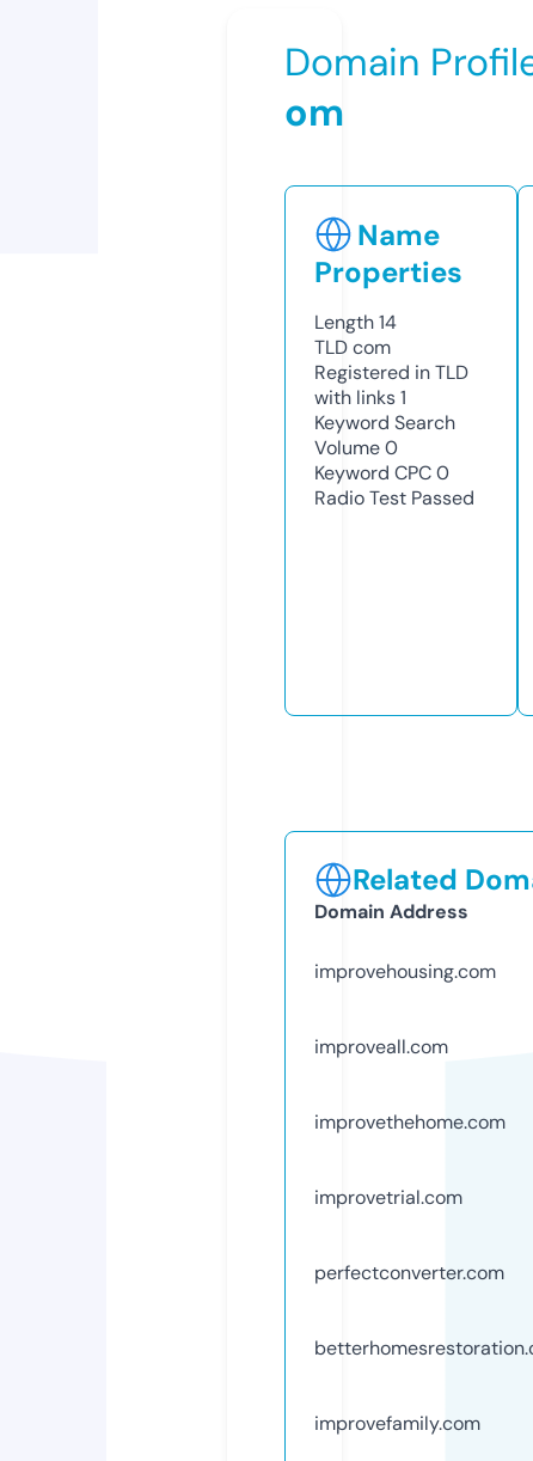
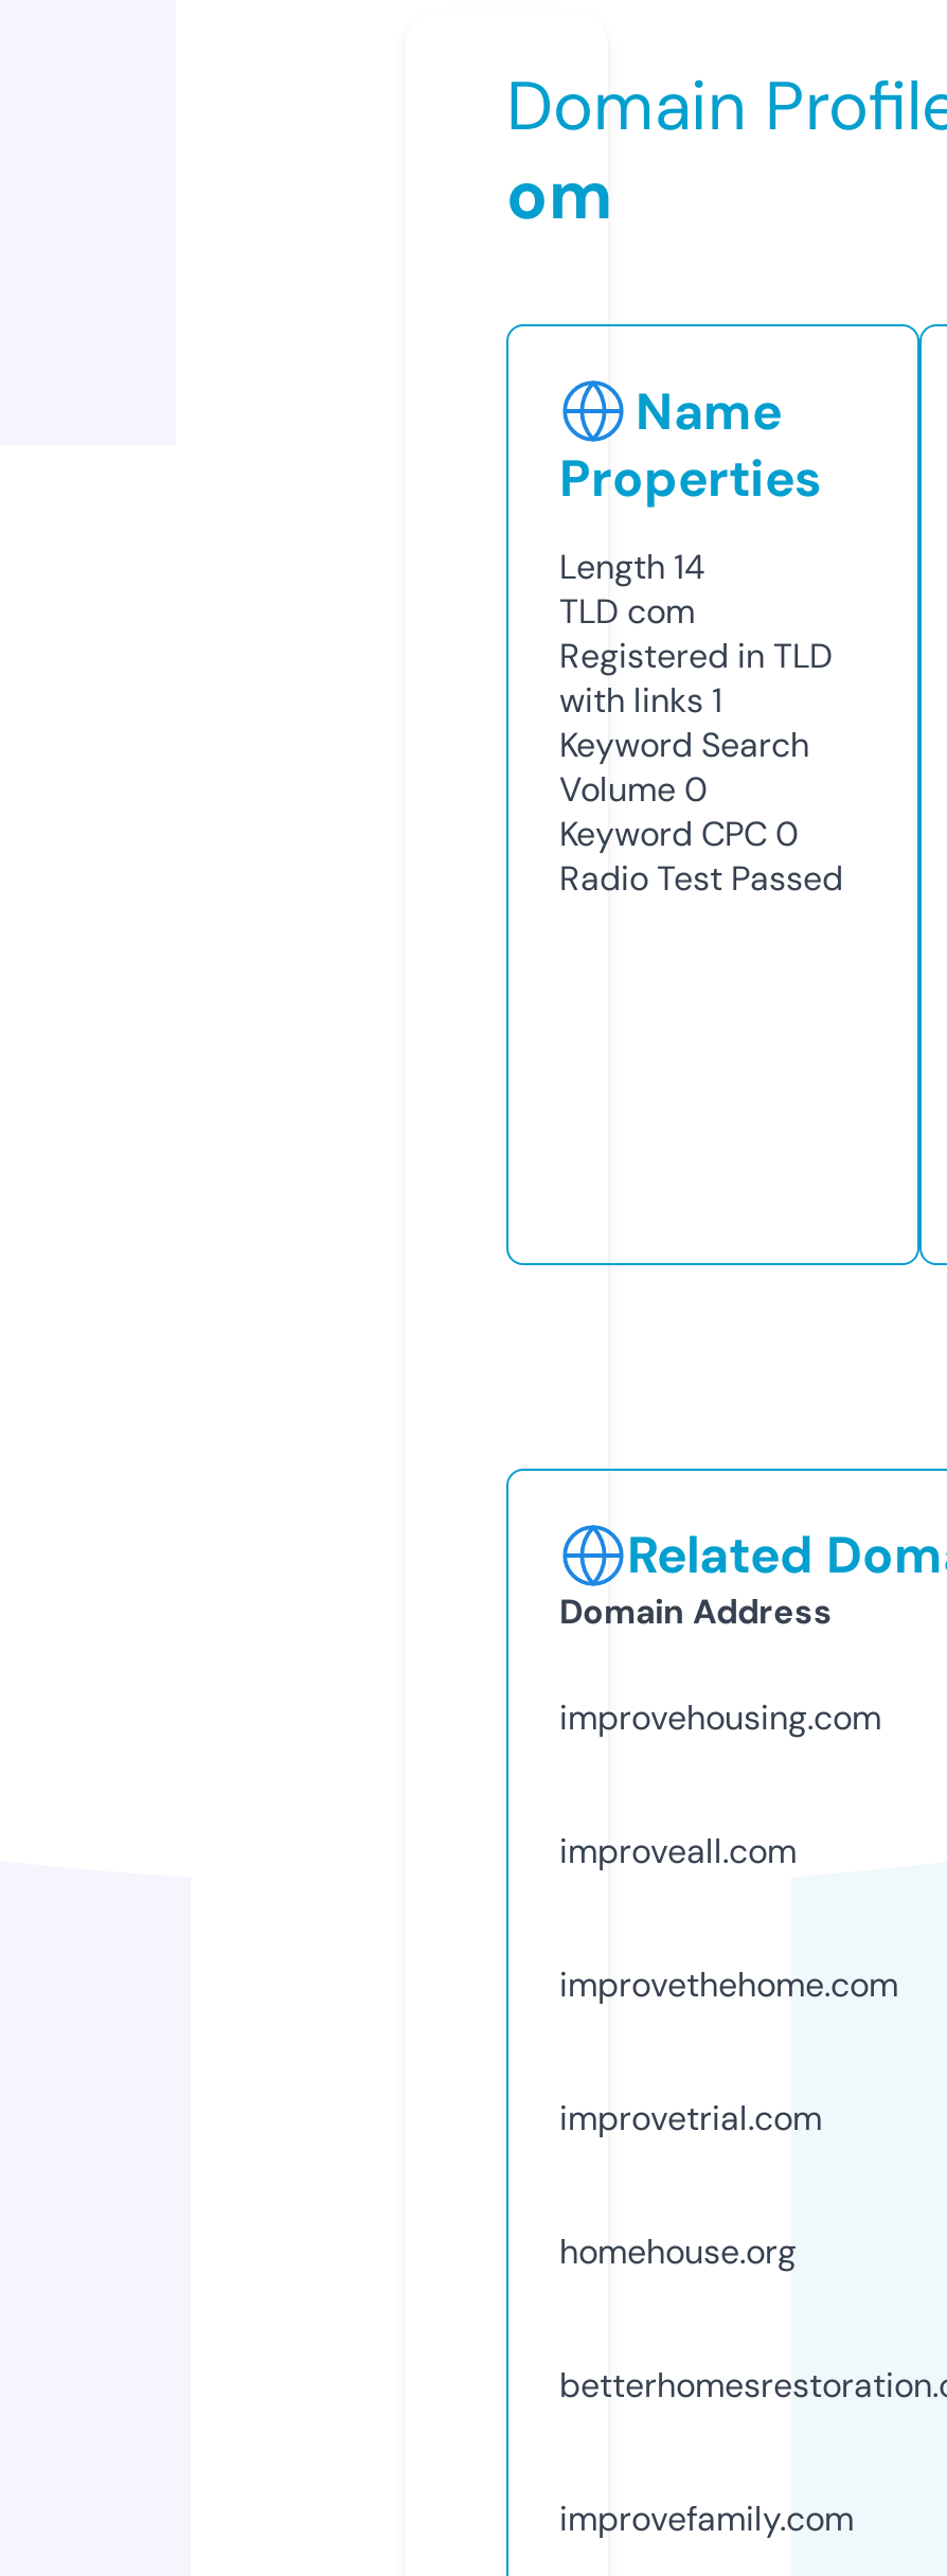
[314,1260,504,1285] perfectconverter.com -> [559,2229,797,2274] homehouse.org

